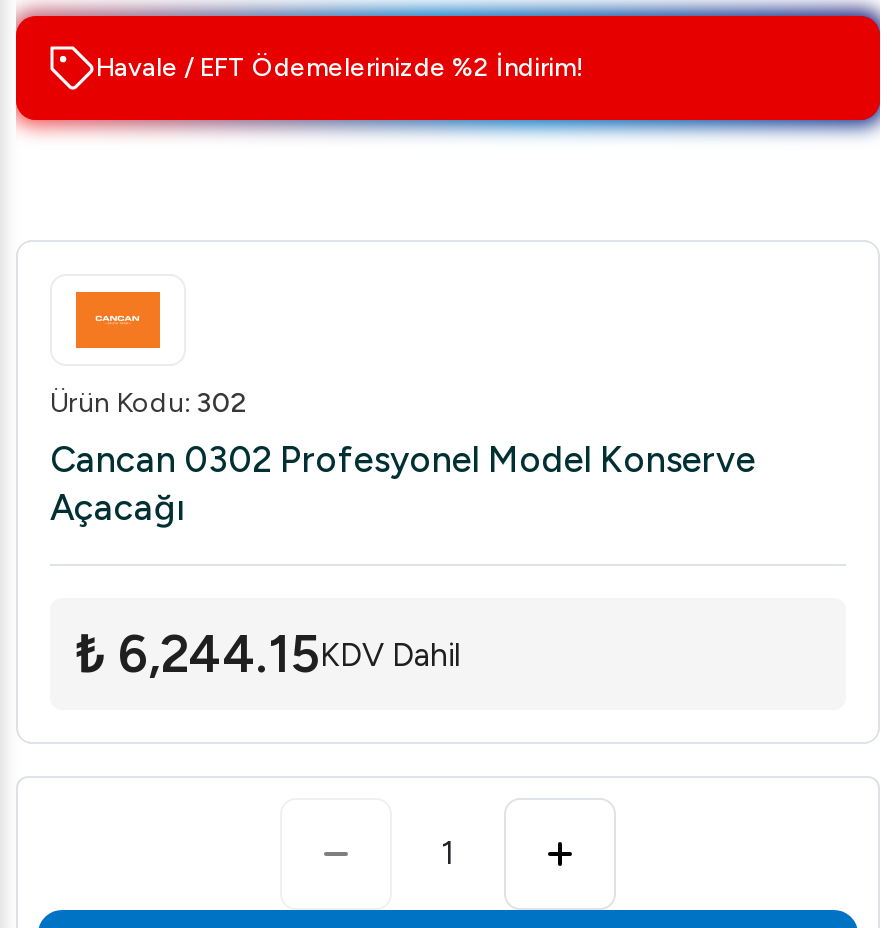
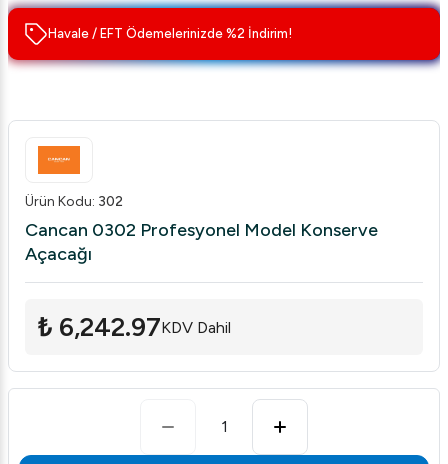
[74,622,460,686] ₺ 6,244.15KDV Dahil -> [37,311,231,343] ₺ 6,242.97KDV Dahil

